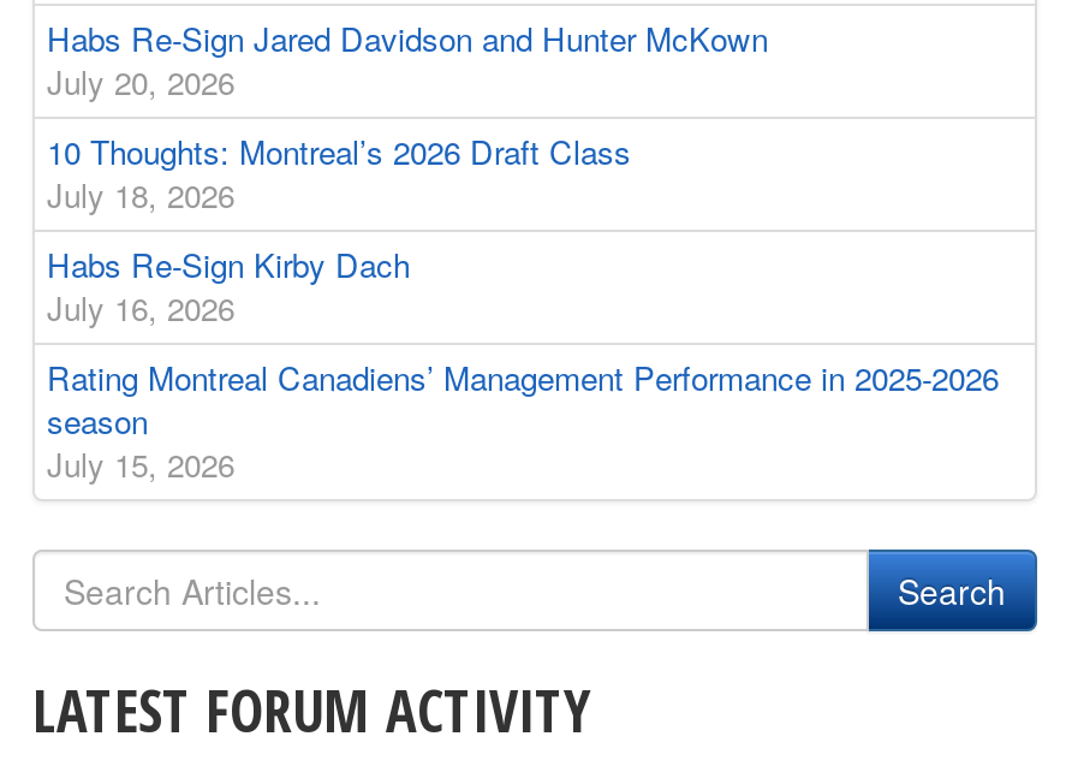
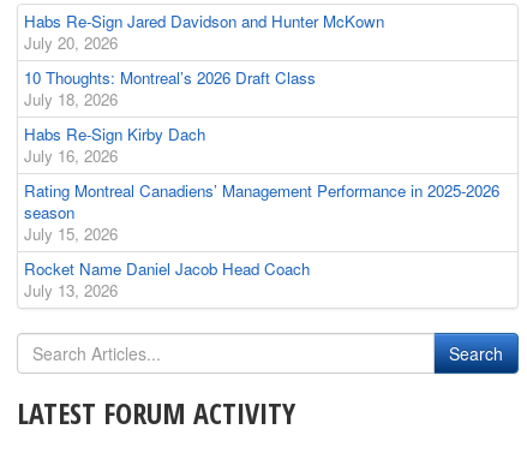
none -> [24,257,310,302] Rocket Name Daniel Jacob Head Coach | July 13, 2026

